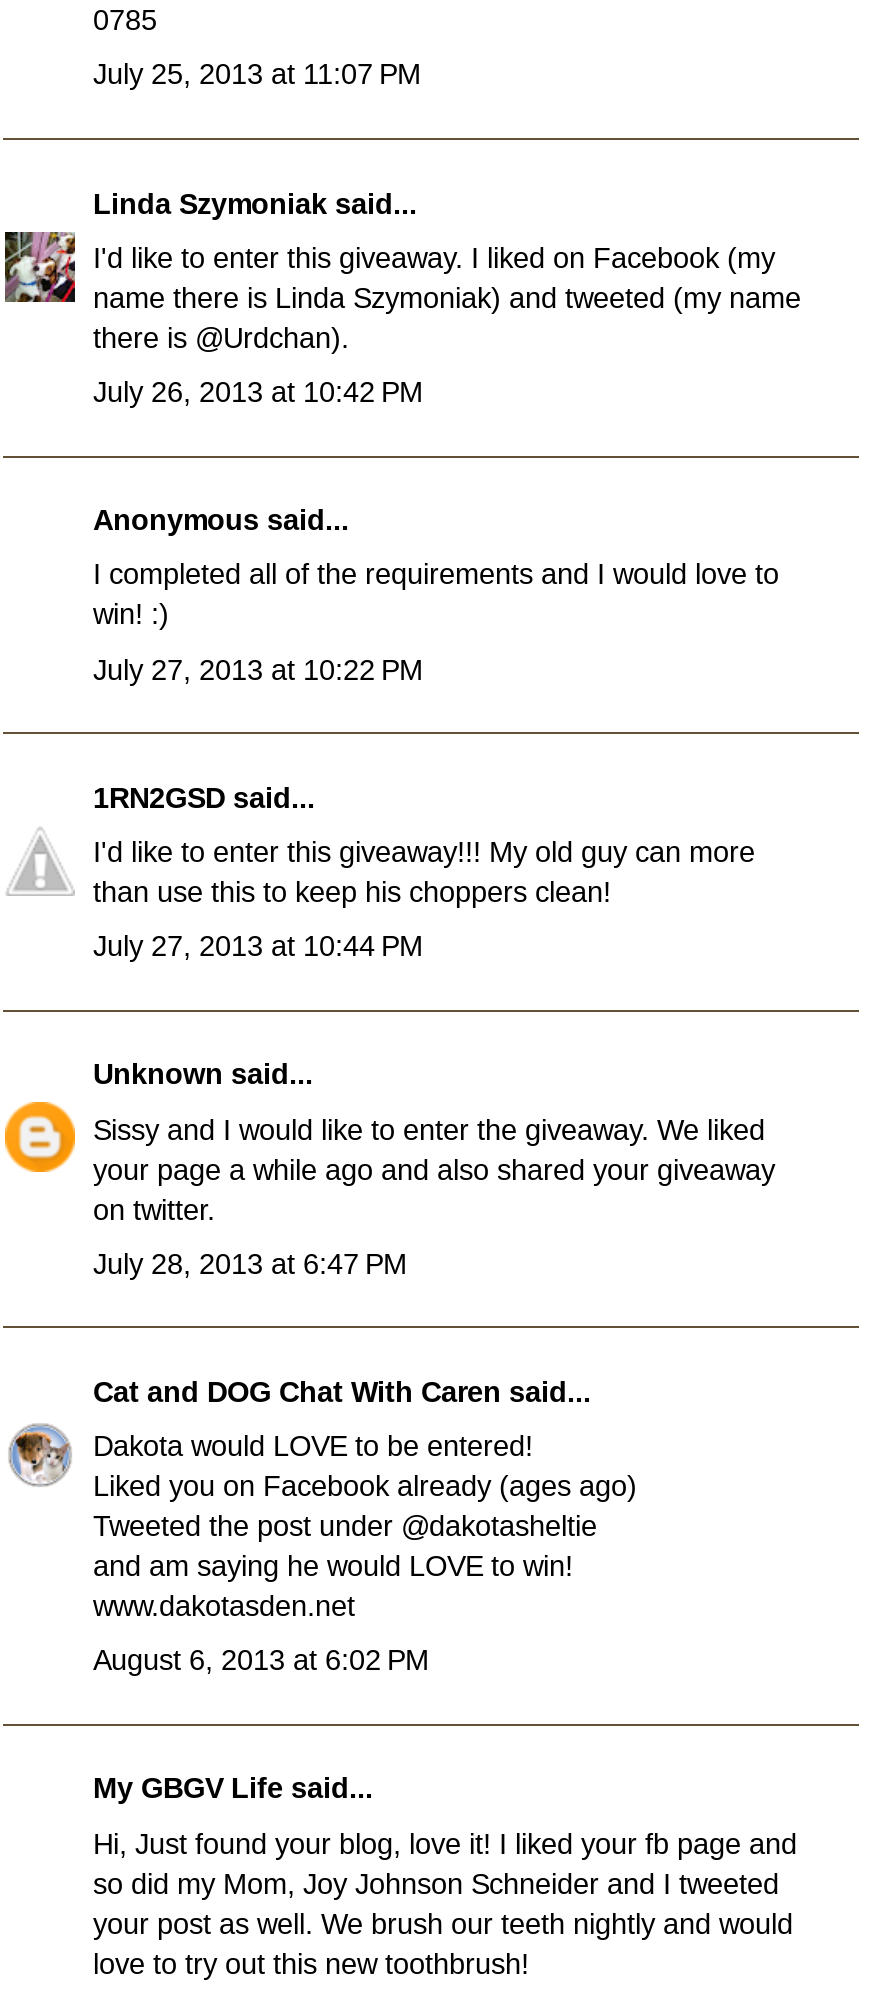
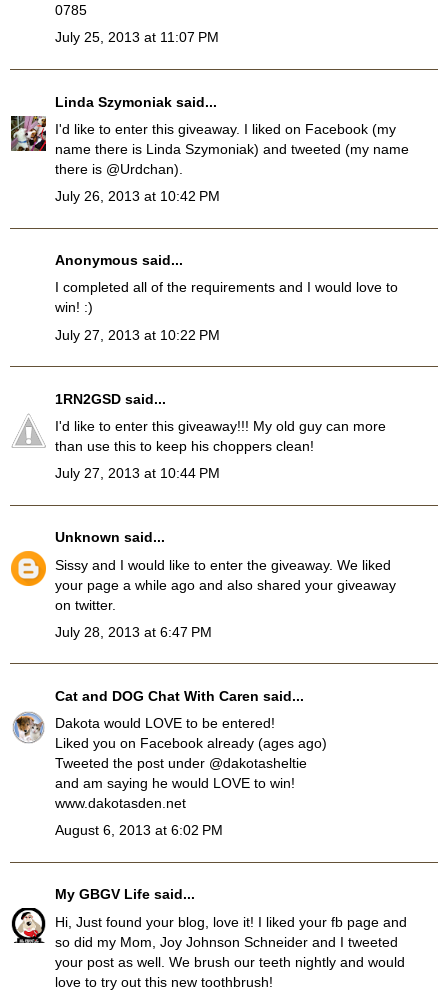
none -> [10,907,47,944] [image]

